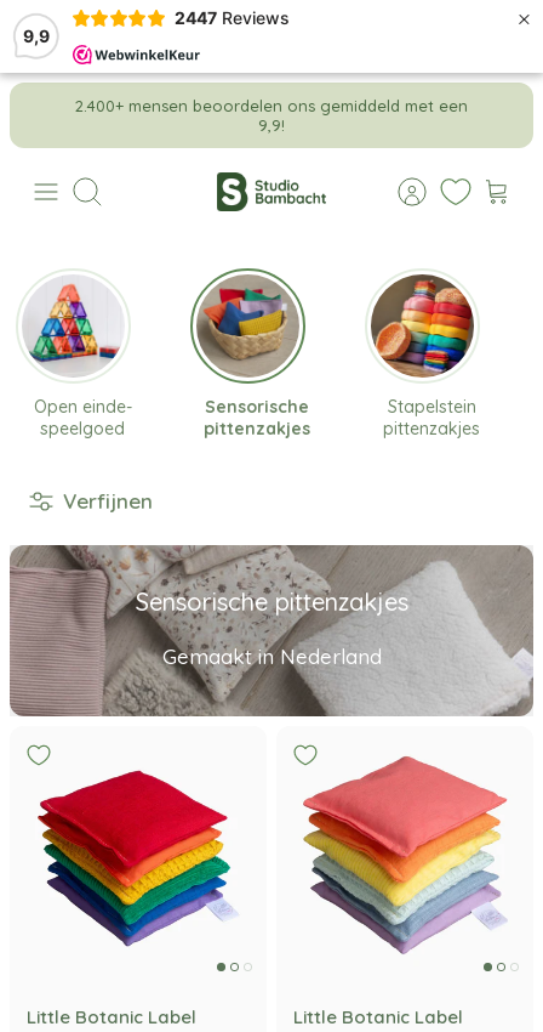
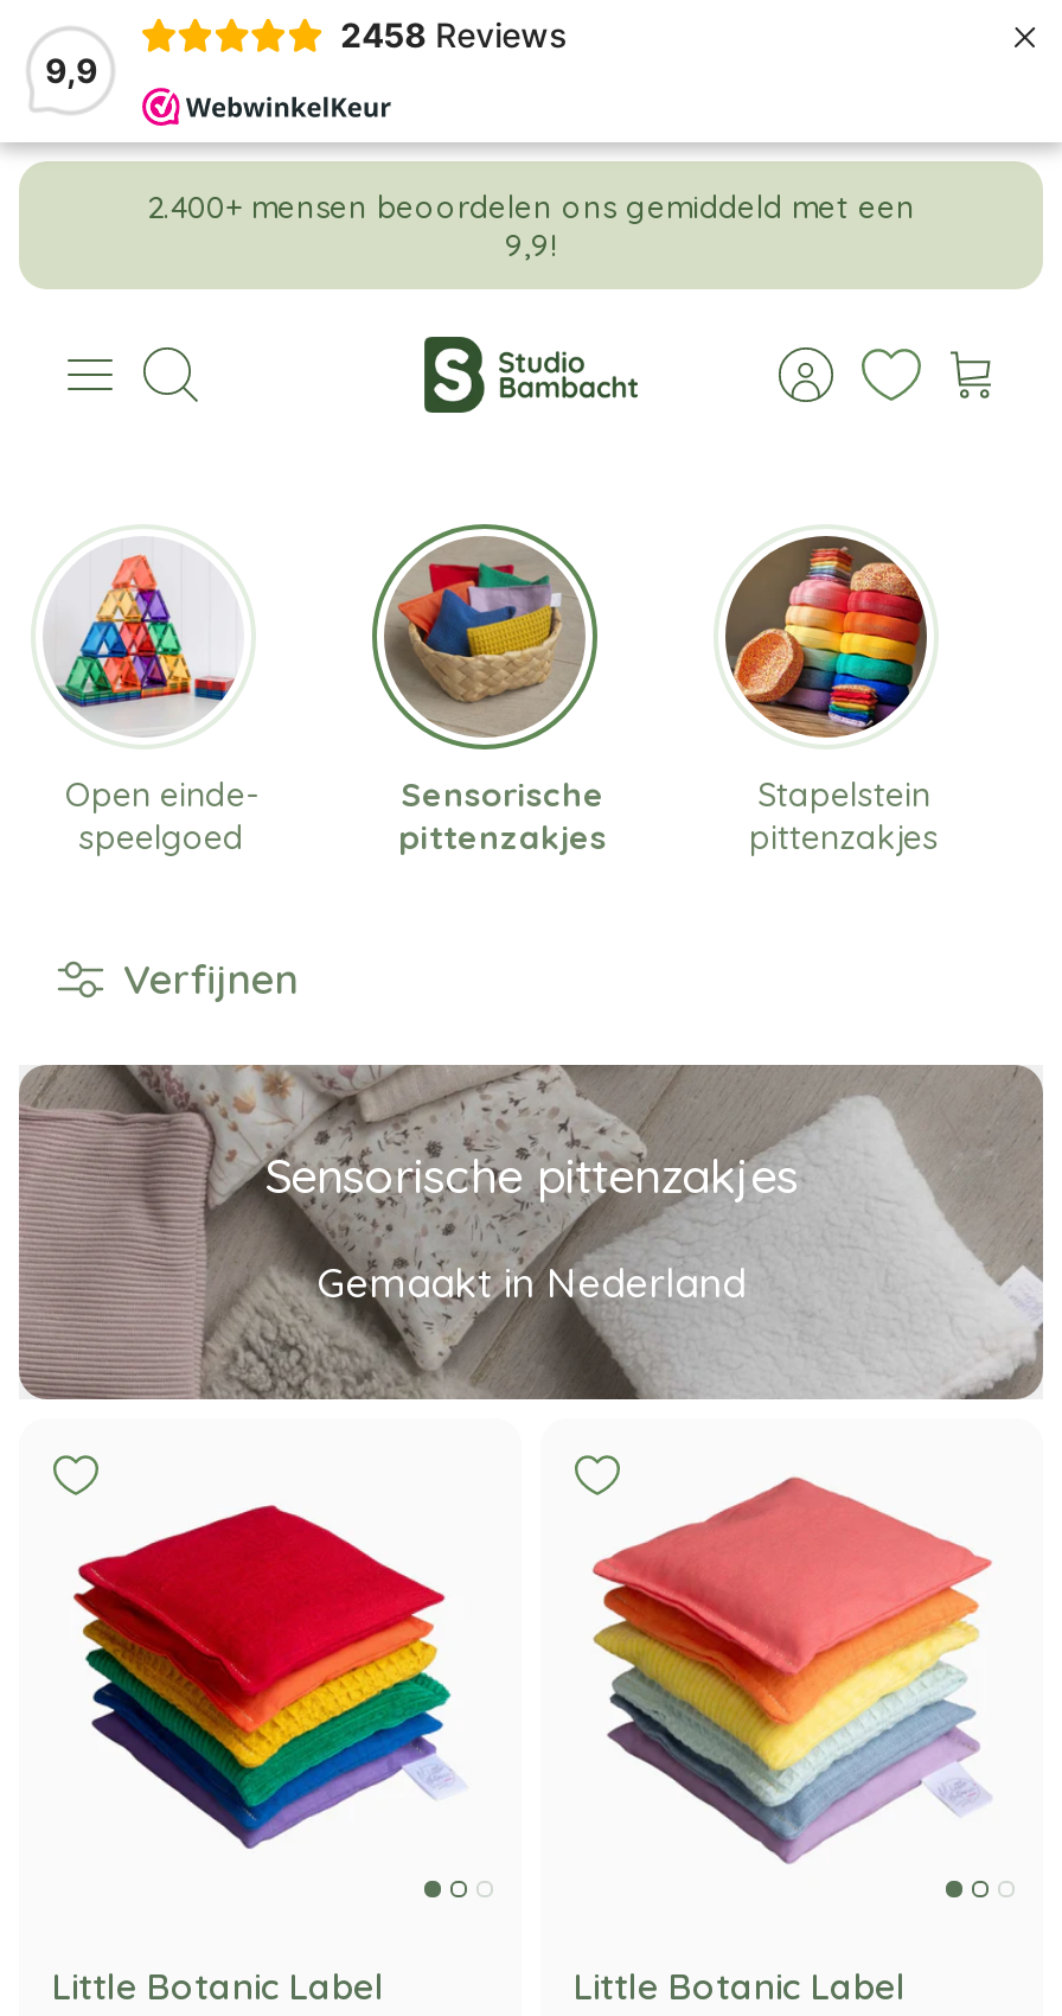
[174,7,289,28] 2447 Reviews -> [340,14,568,55] 2458 Reviews

